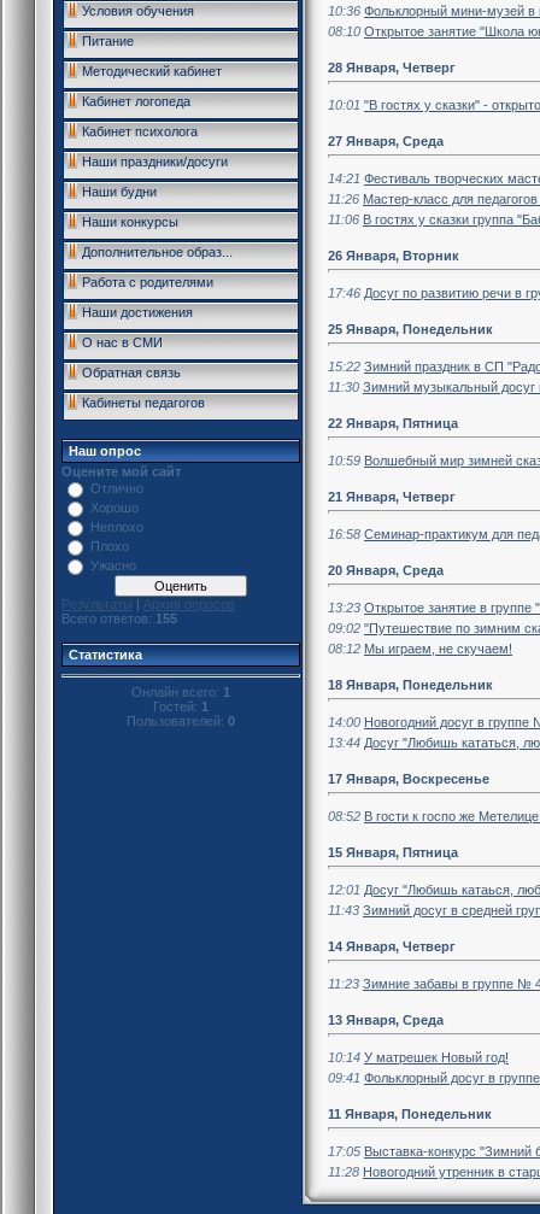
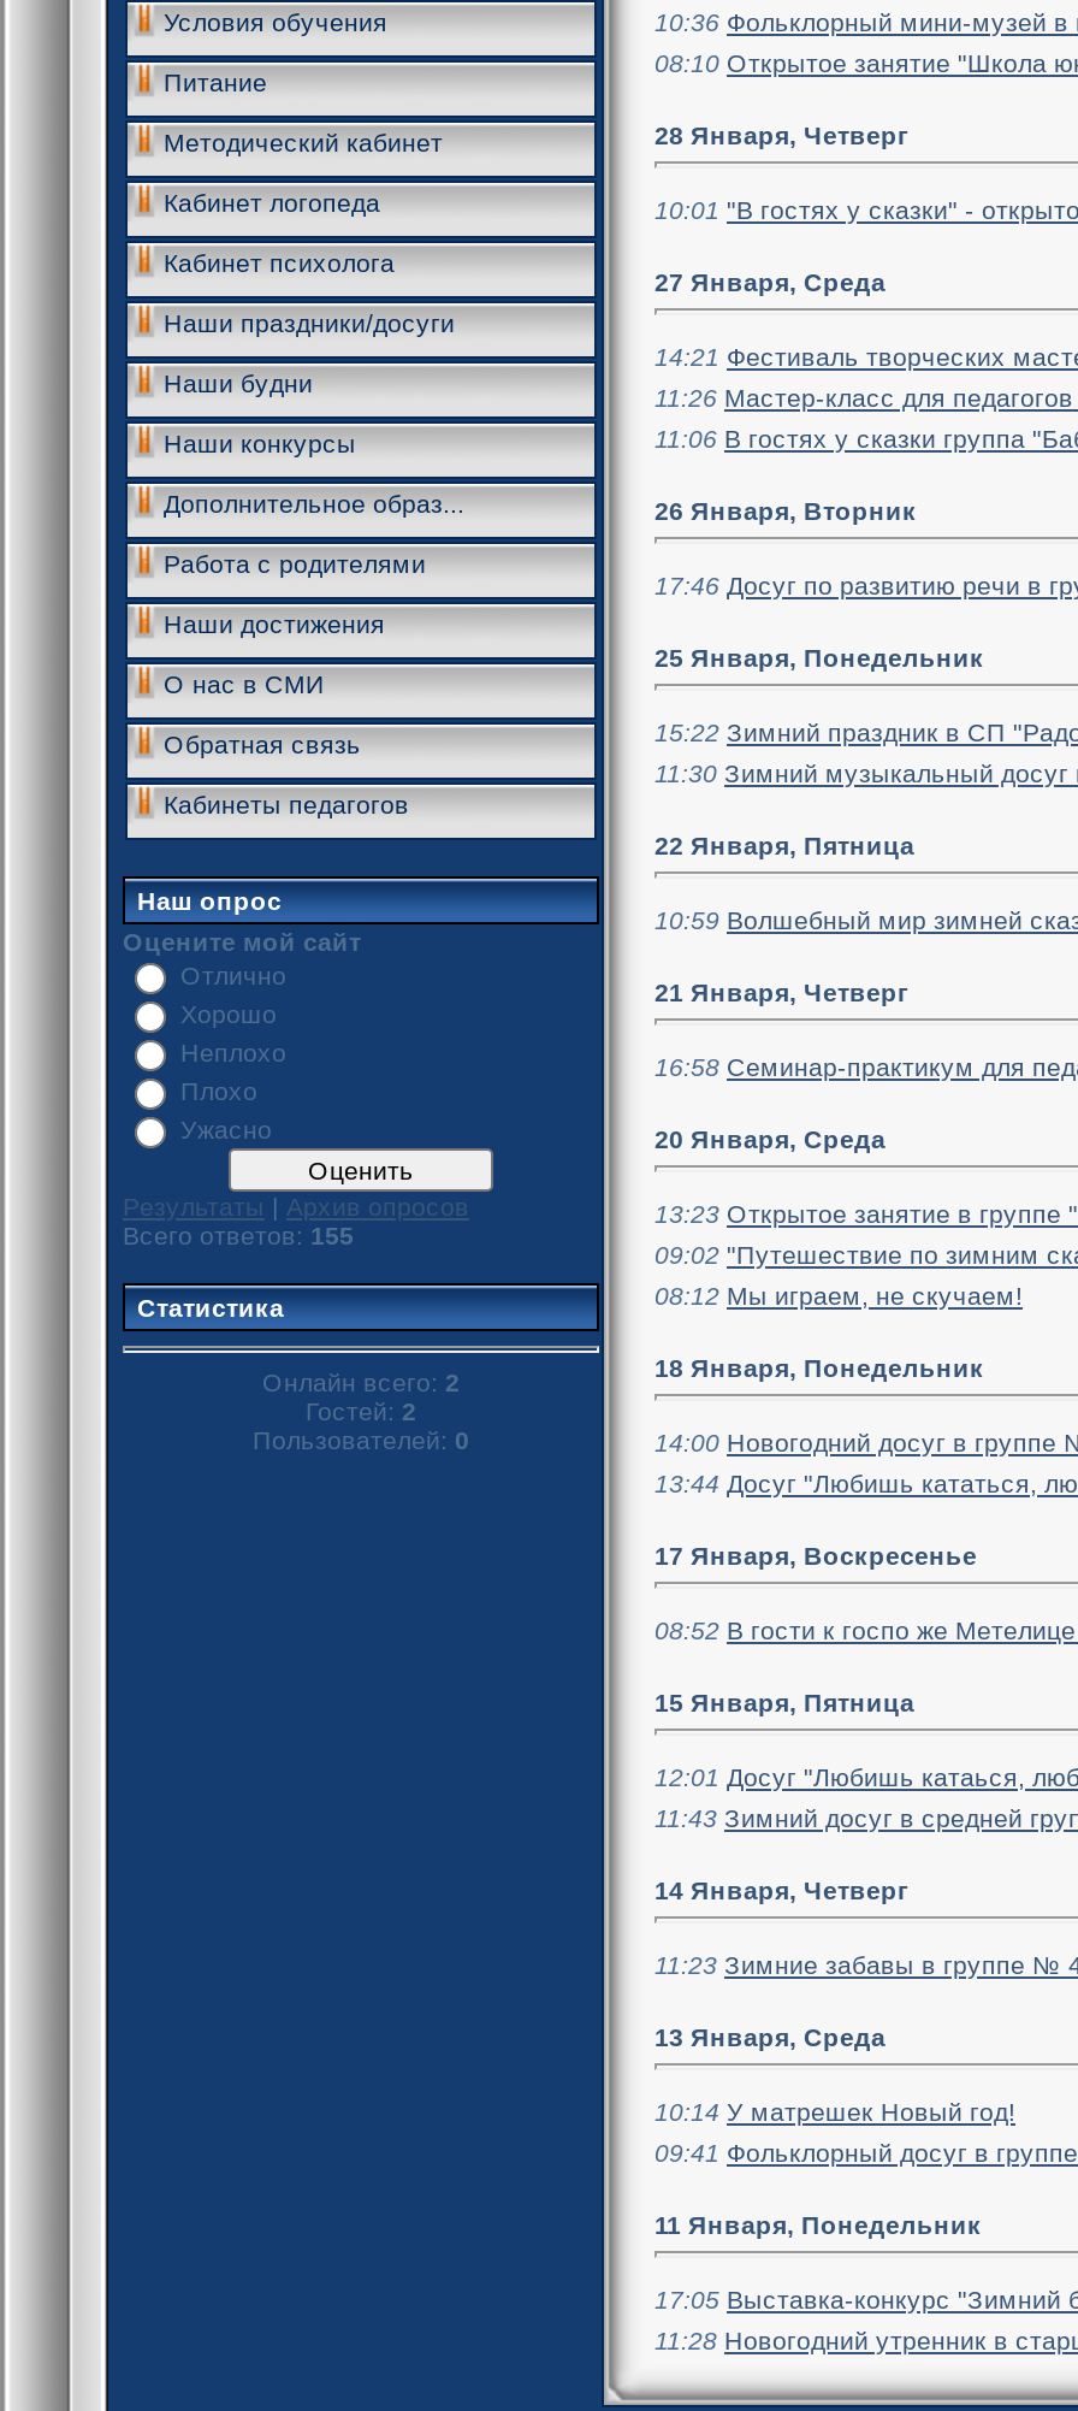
[131,684,230,699] Онлайн всего: 1 -> [262,1367,460,1396] Онлайн всего: 2
[153,699,209,713] Гостей: 1 -> [306,1396,416,1424] Гостей: 2

